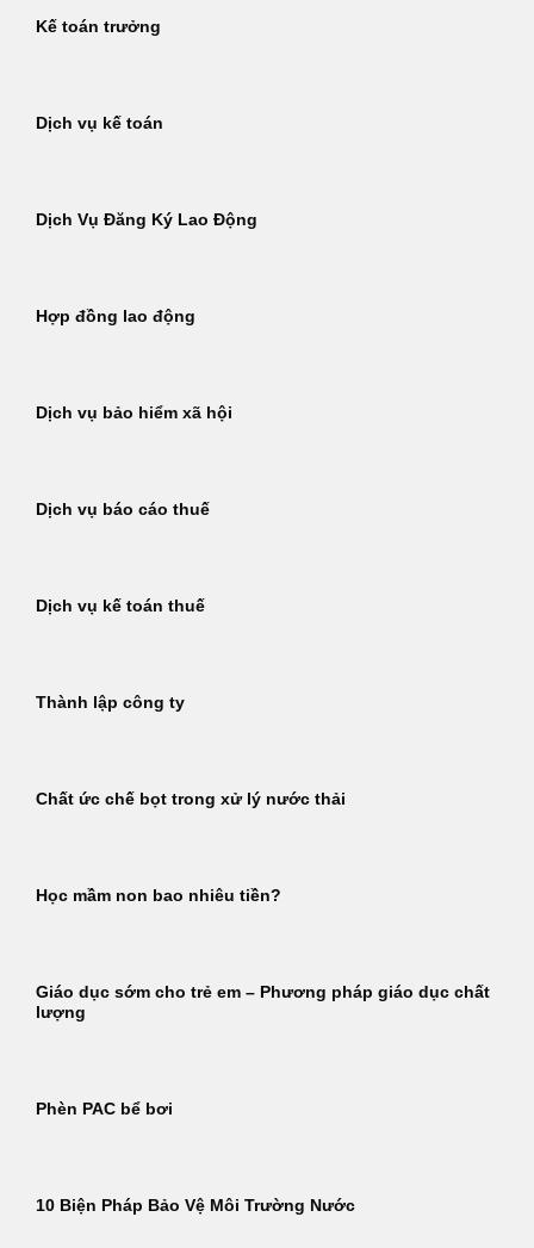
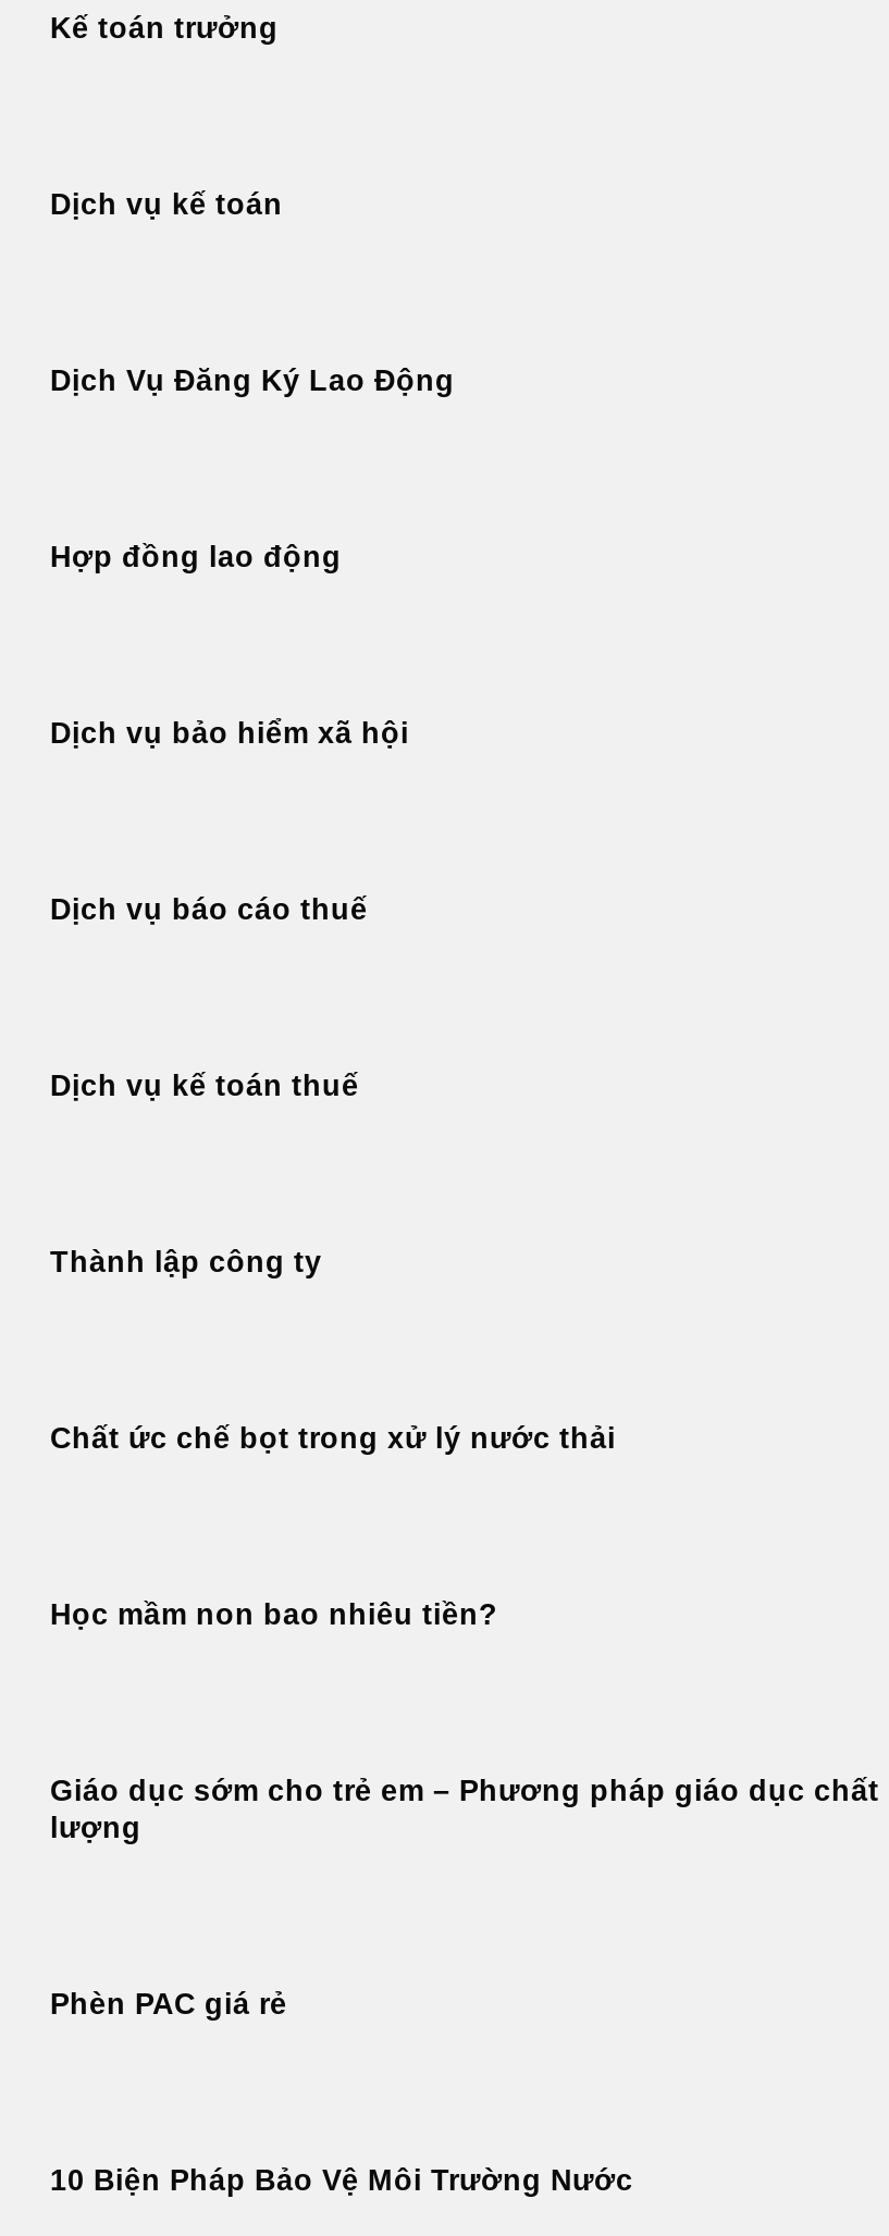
[36,1100,173,1118] Phèn PAC bể bơi -> [50,1988,287,2021] Phèn PAC giá rẻ

